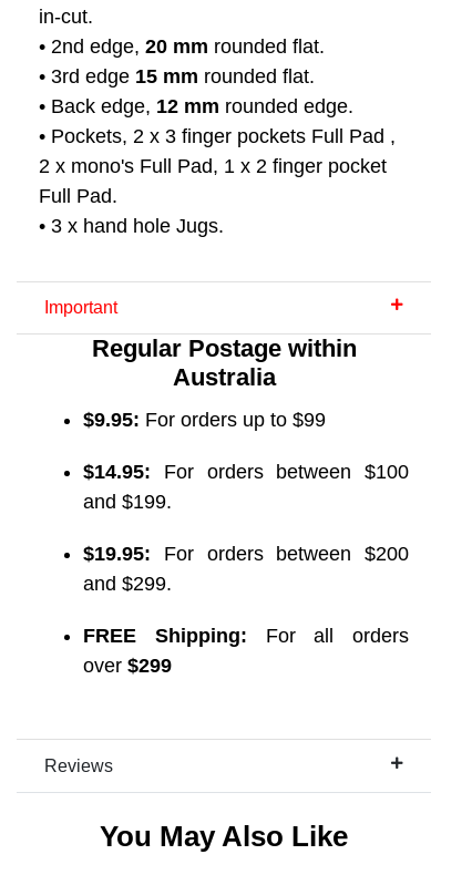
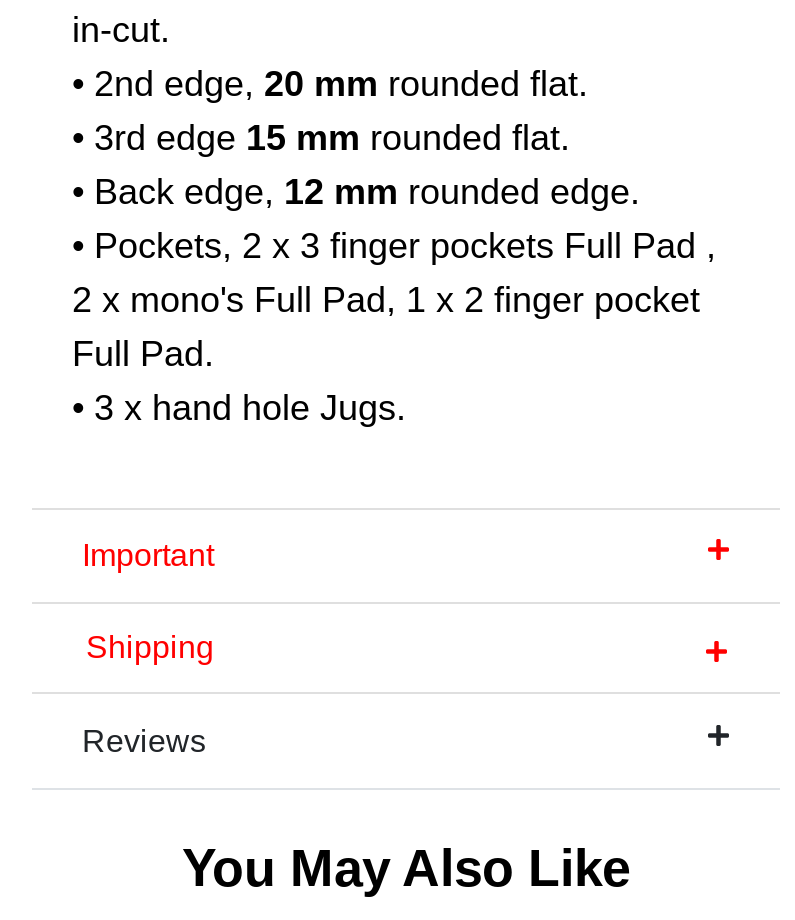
[83,335,409,677] Regular Postage within | Australia | $9.95: For orders up to $99 | $14.95: For orders between $100 | and $199. | $19.95: For orders between $200 | and $299. | FREE Shipping: For all orders | over $299 -> [86,631,214,665] Shipping

